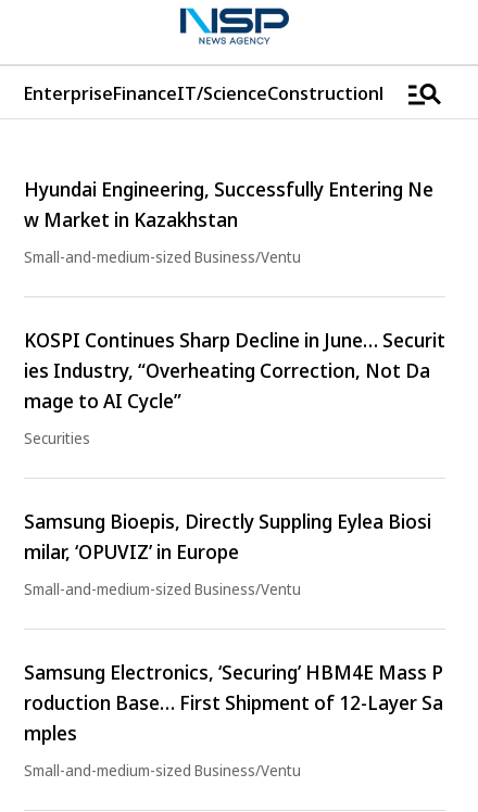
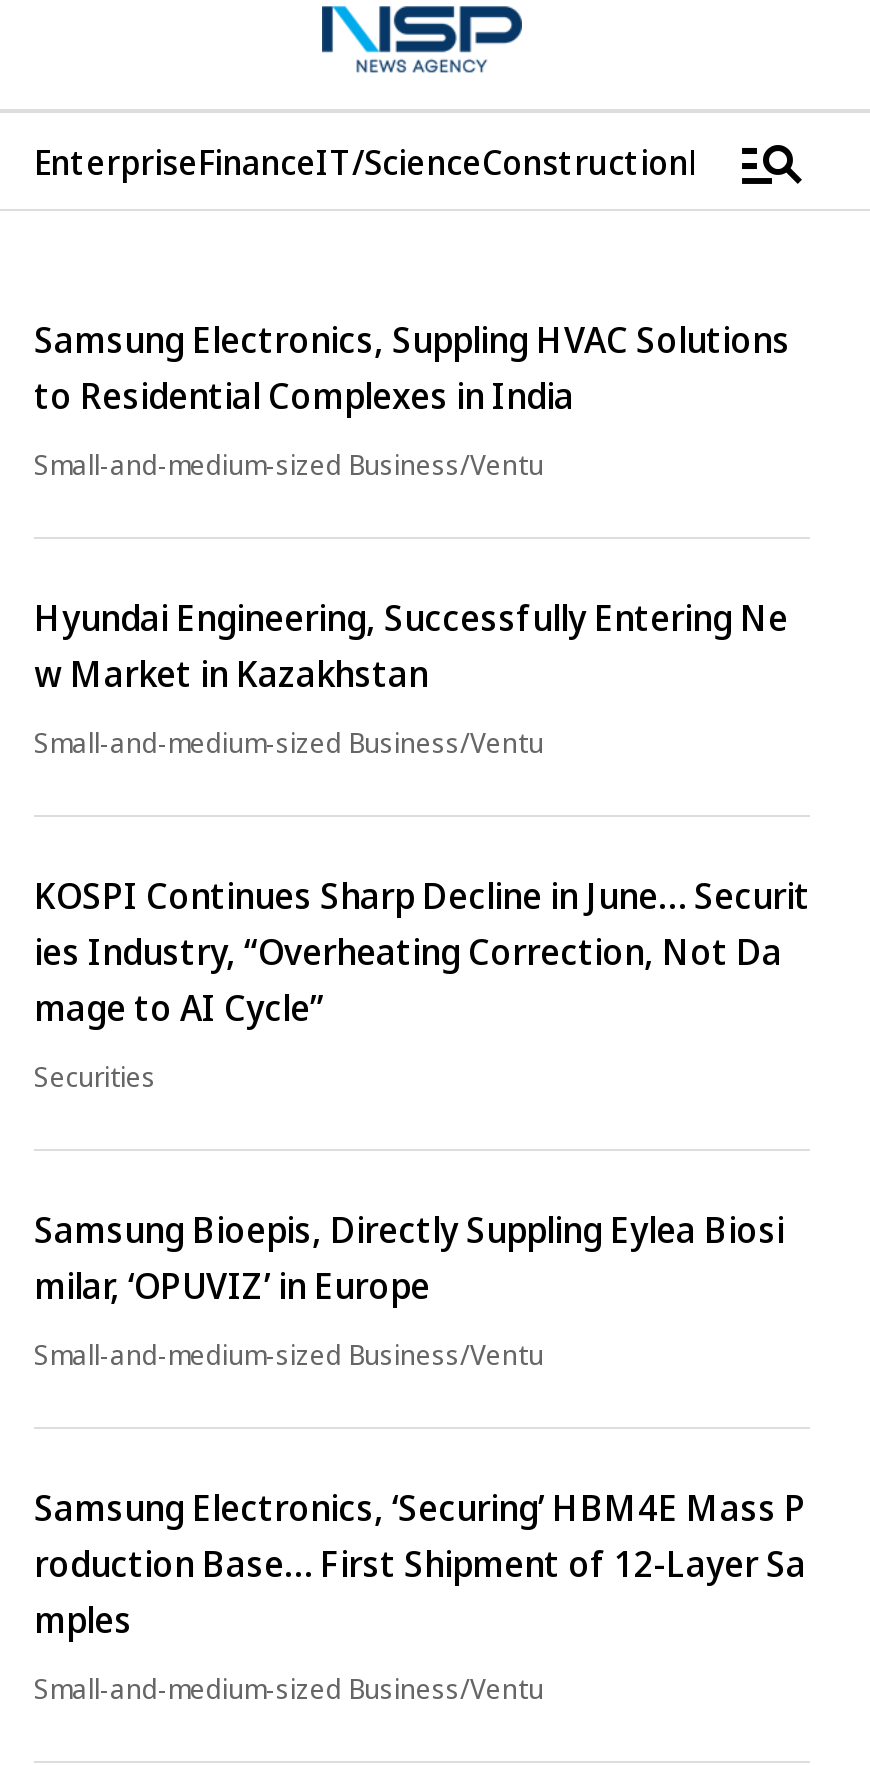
none -> [34,315,790,483] Samsung Electronics, Suppling HVAC Solutions | to Residential Complexes in India | Small-and-medium-sized Business/Ventu

